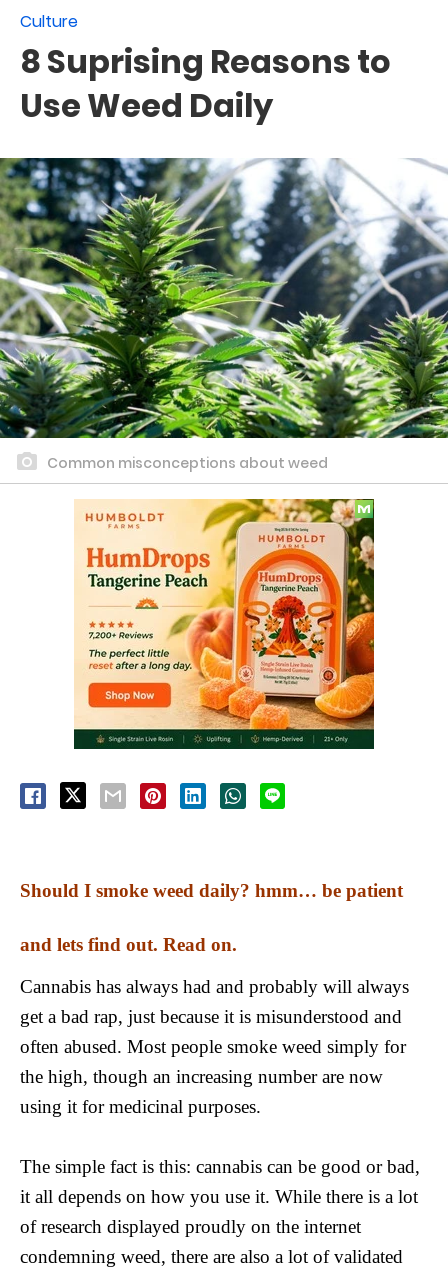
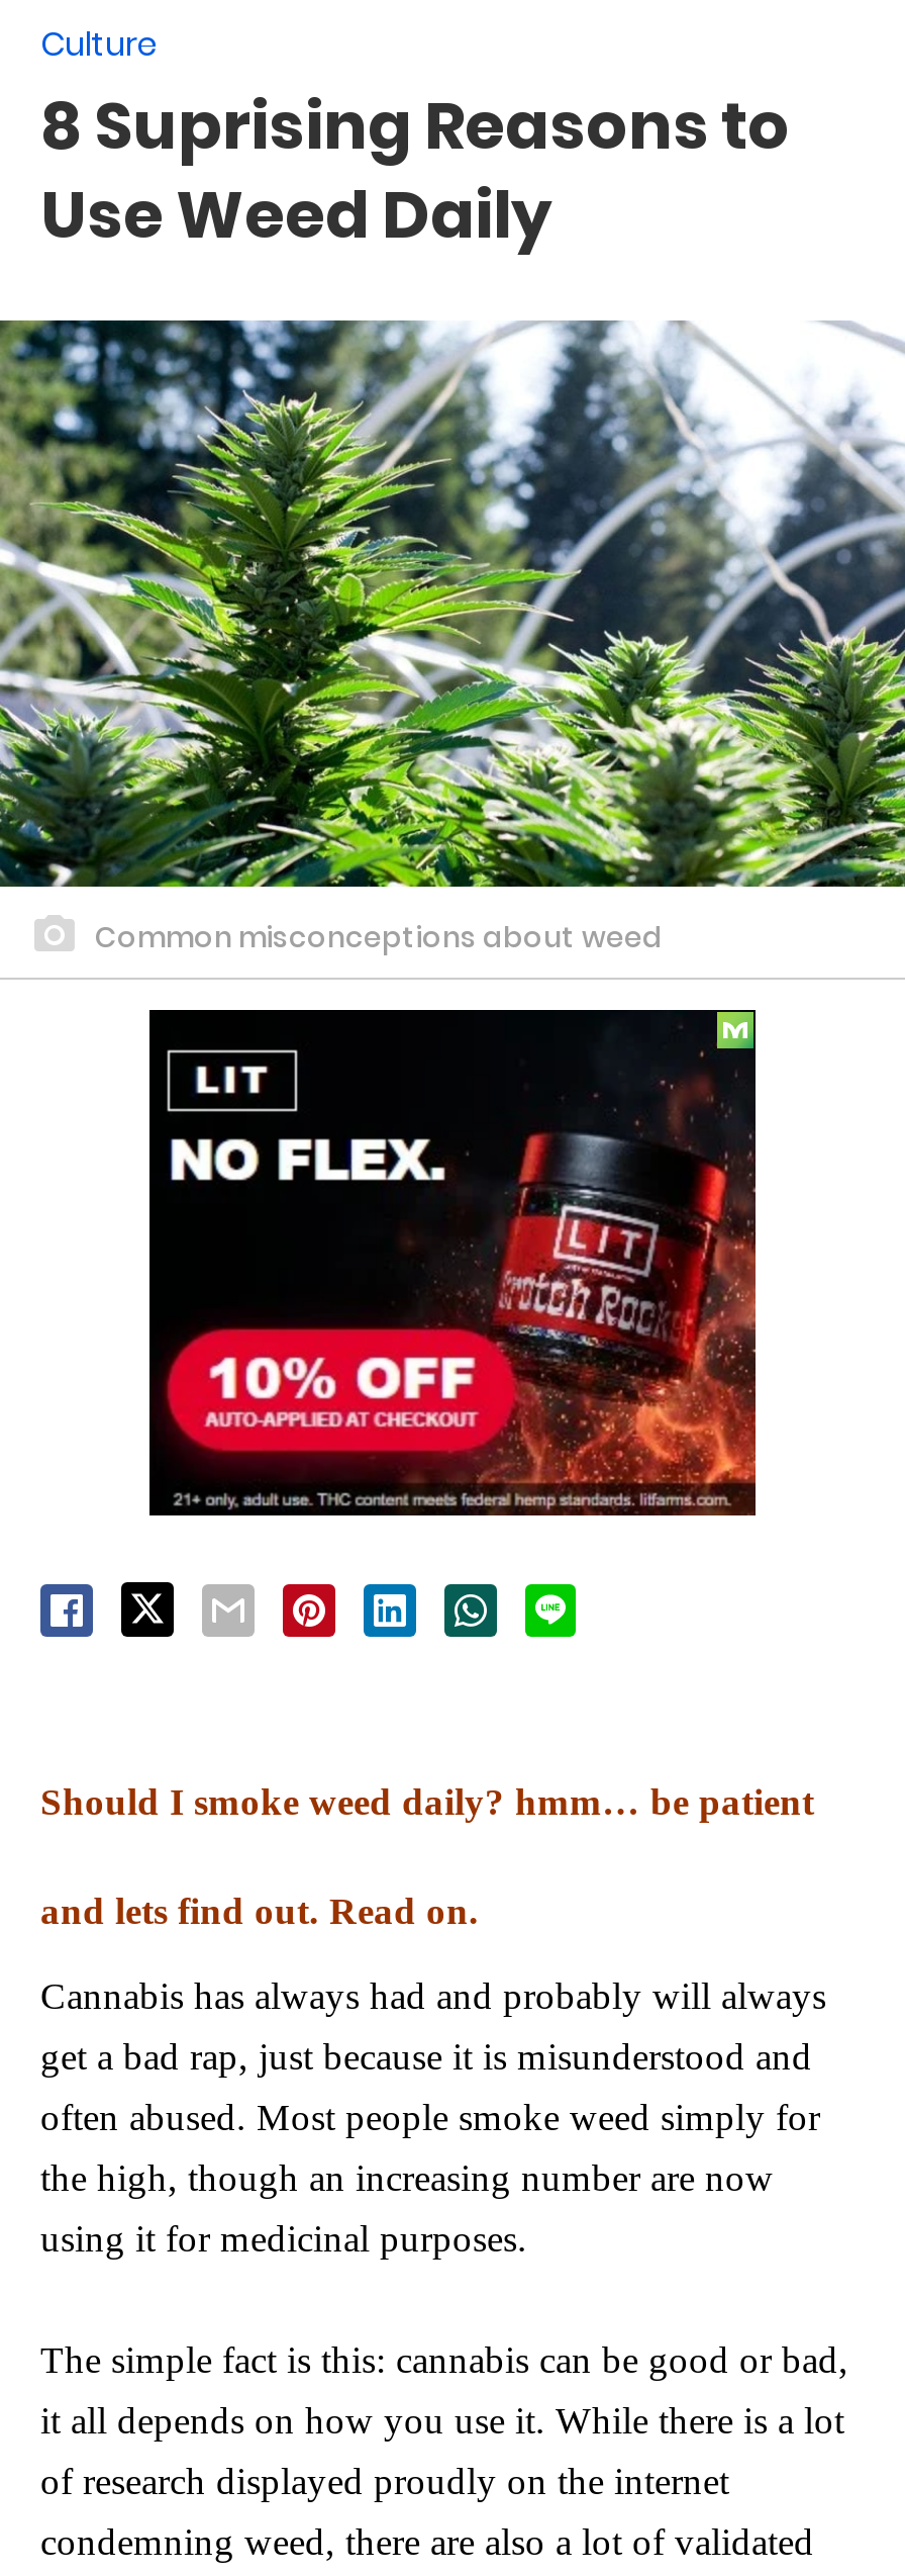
[73,498,375,749] [image] -> [147,1008,758,1515] [image]

